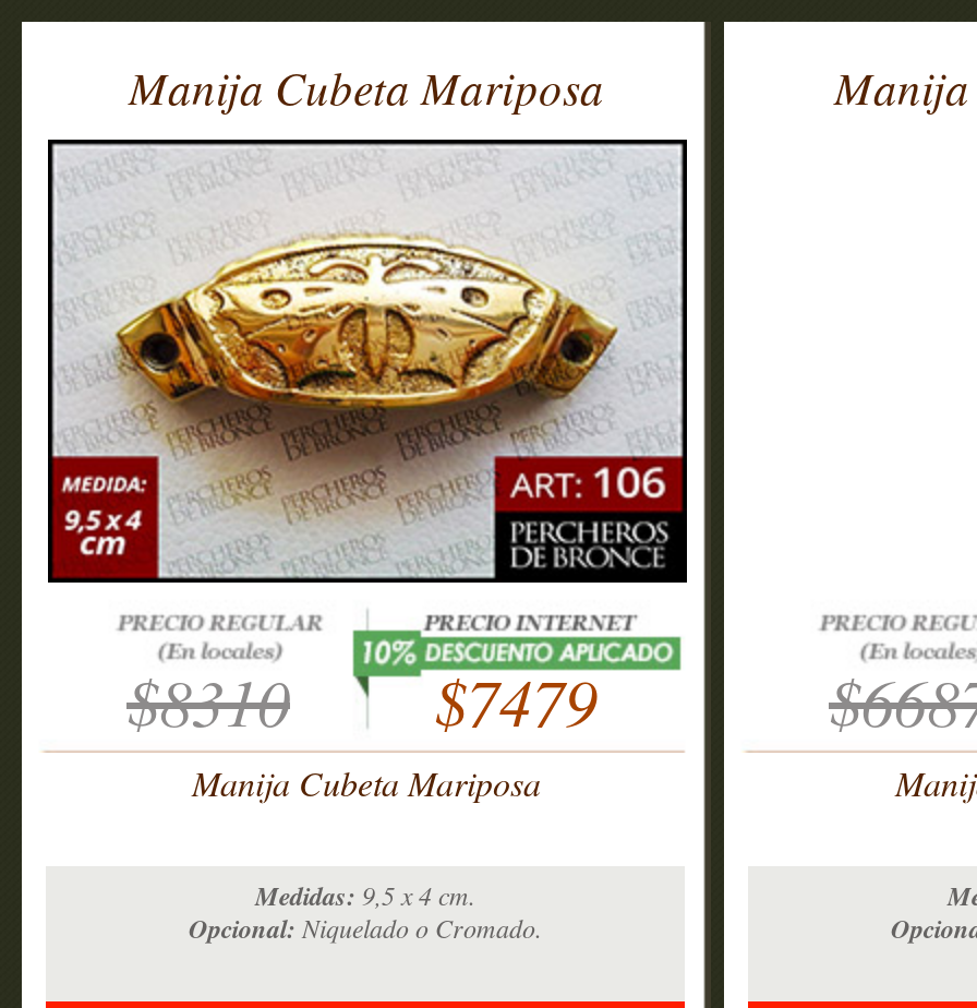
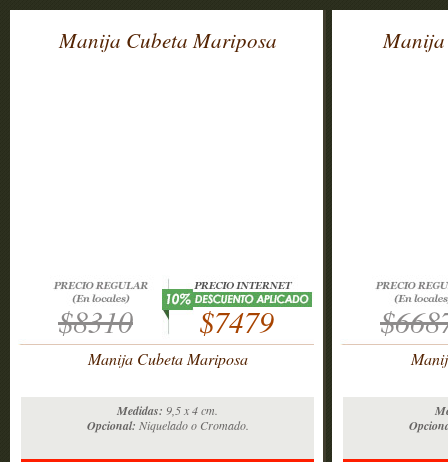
[46,137,689,585] [image] -> none

